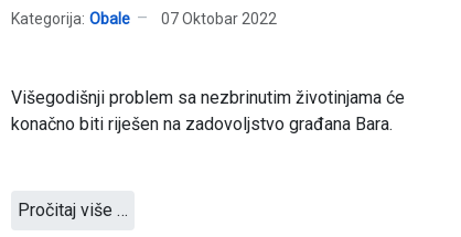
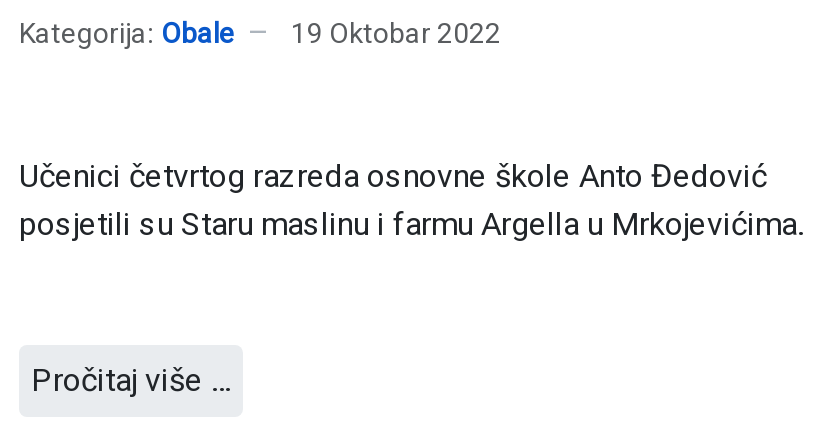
[11,10,277,27] Kategorija: Obale 07 Oktobar 2022 -> [19,17,501,49] Kategorija: Obale 19 Oktobar 2022
[11,88,405,135] Višegodišnji problem sa nezbrinutim životinjama će | konačno biti riješen na zadovoljstvo građana Bara. -> [19,158,803,244] Učenici četvrtog razreda osnovne škole Anto Đedović | posjetili su Staru maslinu i farmu Argella u Mrkojevićima.

